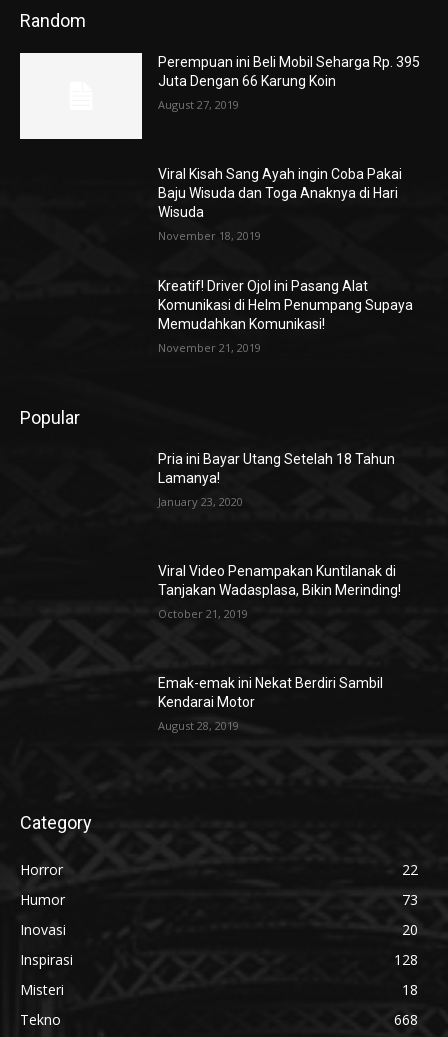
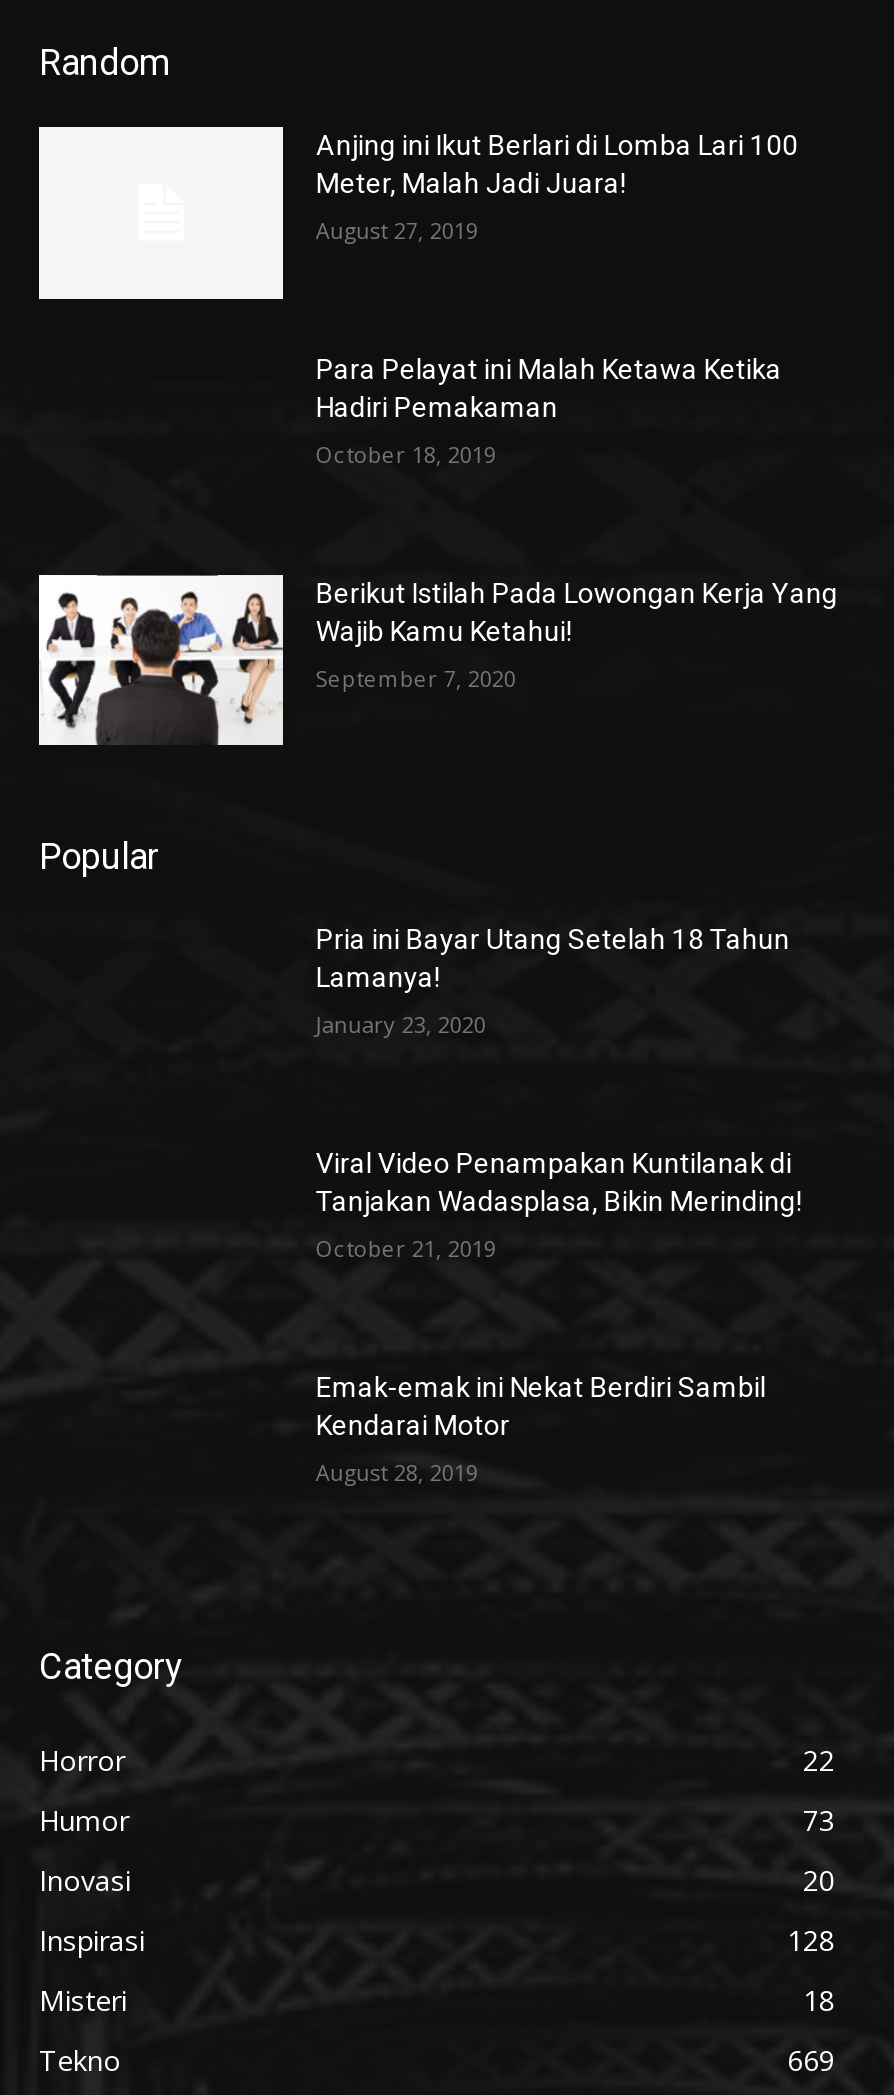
[158,54,420,89] Perempuan ini Beli Mobil Seharga Rp. 395 | Juta Dengan 66 Karung Koin -> [316,130,798,200] Anjing ini Ikut Berlari di Lomba Lari 100 | Meter, Malah Jadi Juara!
none -> [37,573,285,747] [image]
[158,166,402,220] Viral Kisah Sang Ayah ingin Coba Pakai | Baju Wisuda dan Toga Anaknya di Hari | Wisuda -> [316,353,782,423] Para Pelayat ini Malah Ketawa Ketika | Hadiri Pemakaman
[158,228,261,243] November 18, 2019 -> [316,439,496,469] October 18, 2019
[158,278,413,332] Kreatif! Driver Ojol ini Pasang Alat | Komunikasi di Helm Penumpang Supaya | Memudahkan Komunikasi! -> [316,577,838,647] Berikut Istilah Pada Lowongan Kerja Yang | Wajib Kamu Ketahui!
[158,340,261,355] November 21, 2019 -> [316,663,516,693] September 7, 2020
[394,1010,418,1029] 668 -> [787,2042,835,2080] 669

